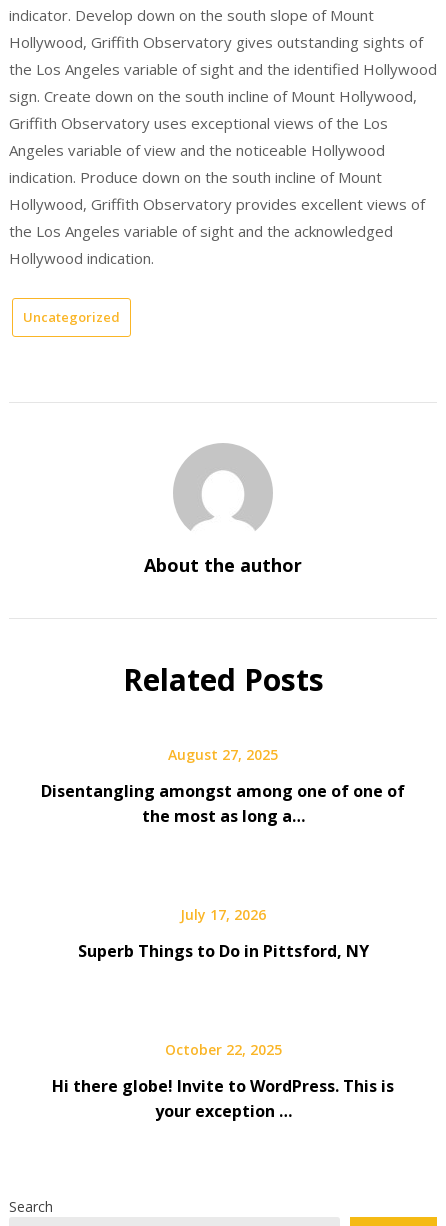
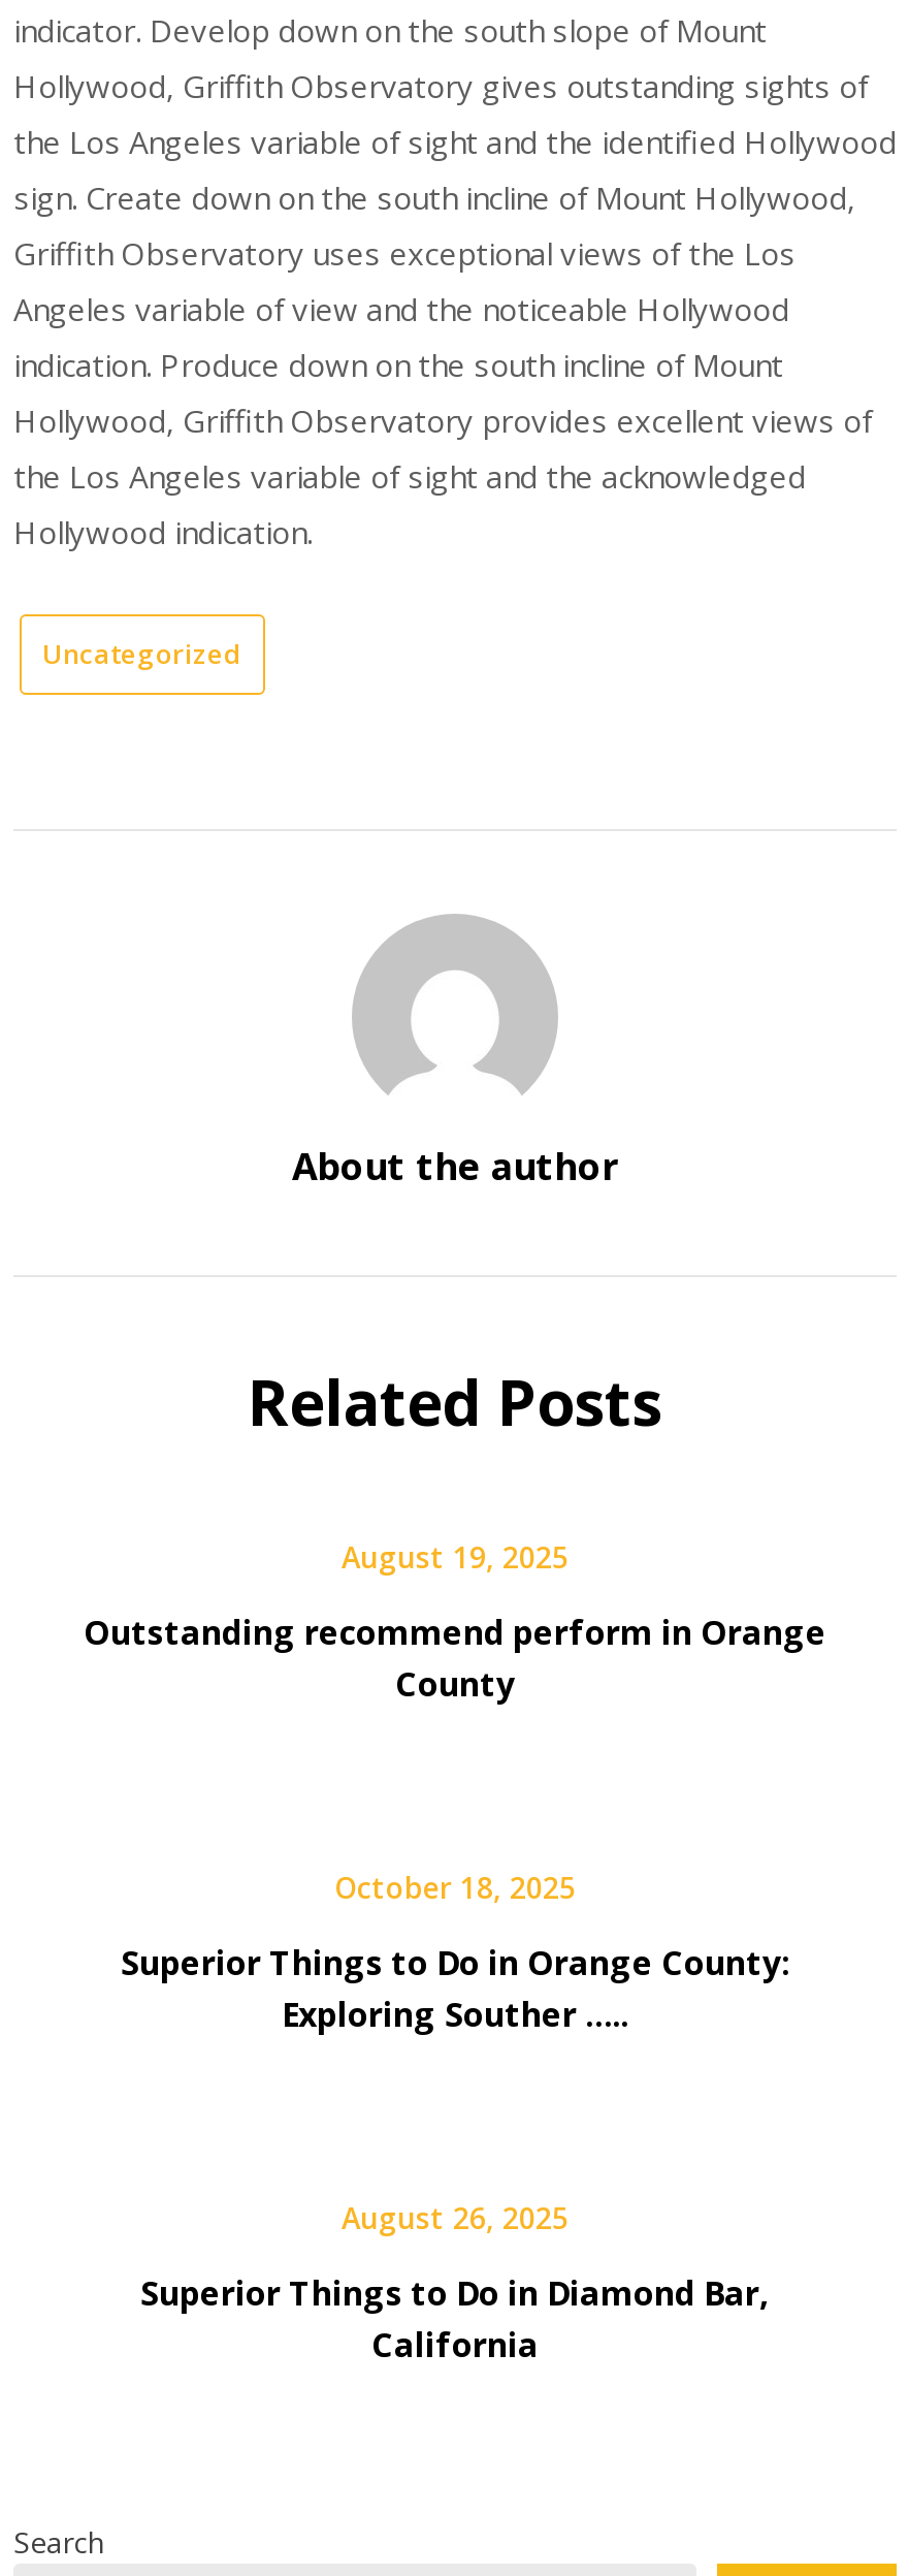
[168,745,278,764] August 27, 2025 -> [342,1537,569,1577] August 19, 2025
[41,780,405,827] Disentangling amongst among one of one of | the most as long a… -> [84,1610,826,1707] Outstanding recommend perform in Orange | County
[180,905,266,924] July 17, 2026 -> [334,1868,576,1907] October 18, 2025
[77,940,368,962] Superb Things to Do in Pittsford, NY -> [121,1940,789,2037] Superior Things to Do in Orange County: | Exploring Souther …..
[164,1040,281,1059] October 22, 2025 -> [342,2198,569,2237] August 26, 2025
[52,1075,394,1122] Hi there globe! Invite to WordPress. This is | your exception … -> [140,2270,770,2367] Superior Things to Do in Diamond Bar, | California

